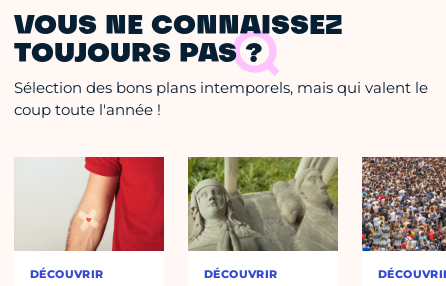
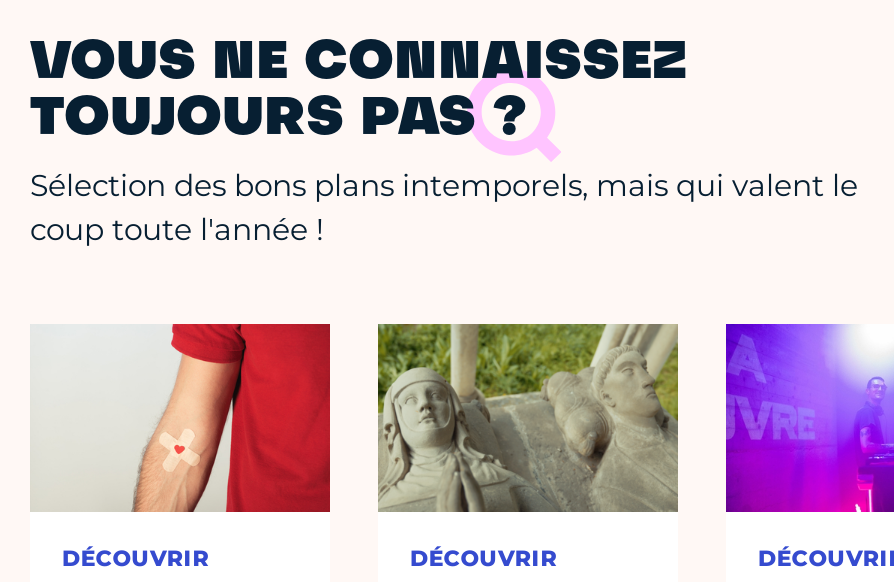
[361,156,443,252] [image] -> [724,322,888,514] [image]

